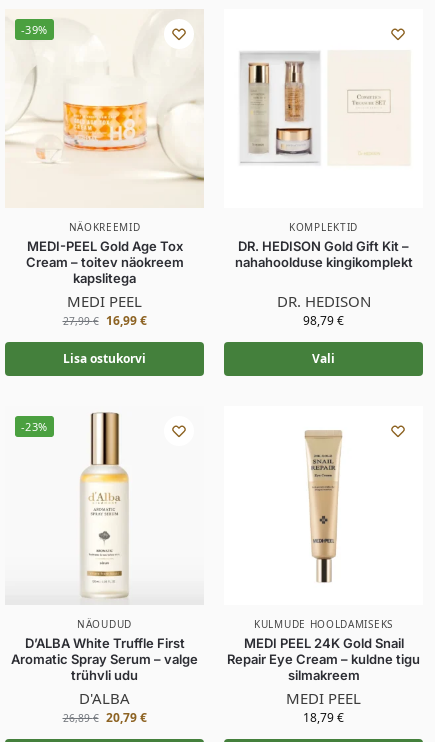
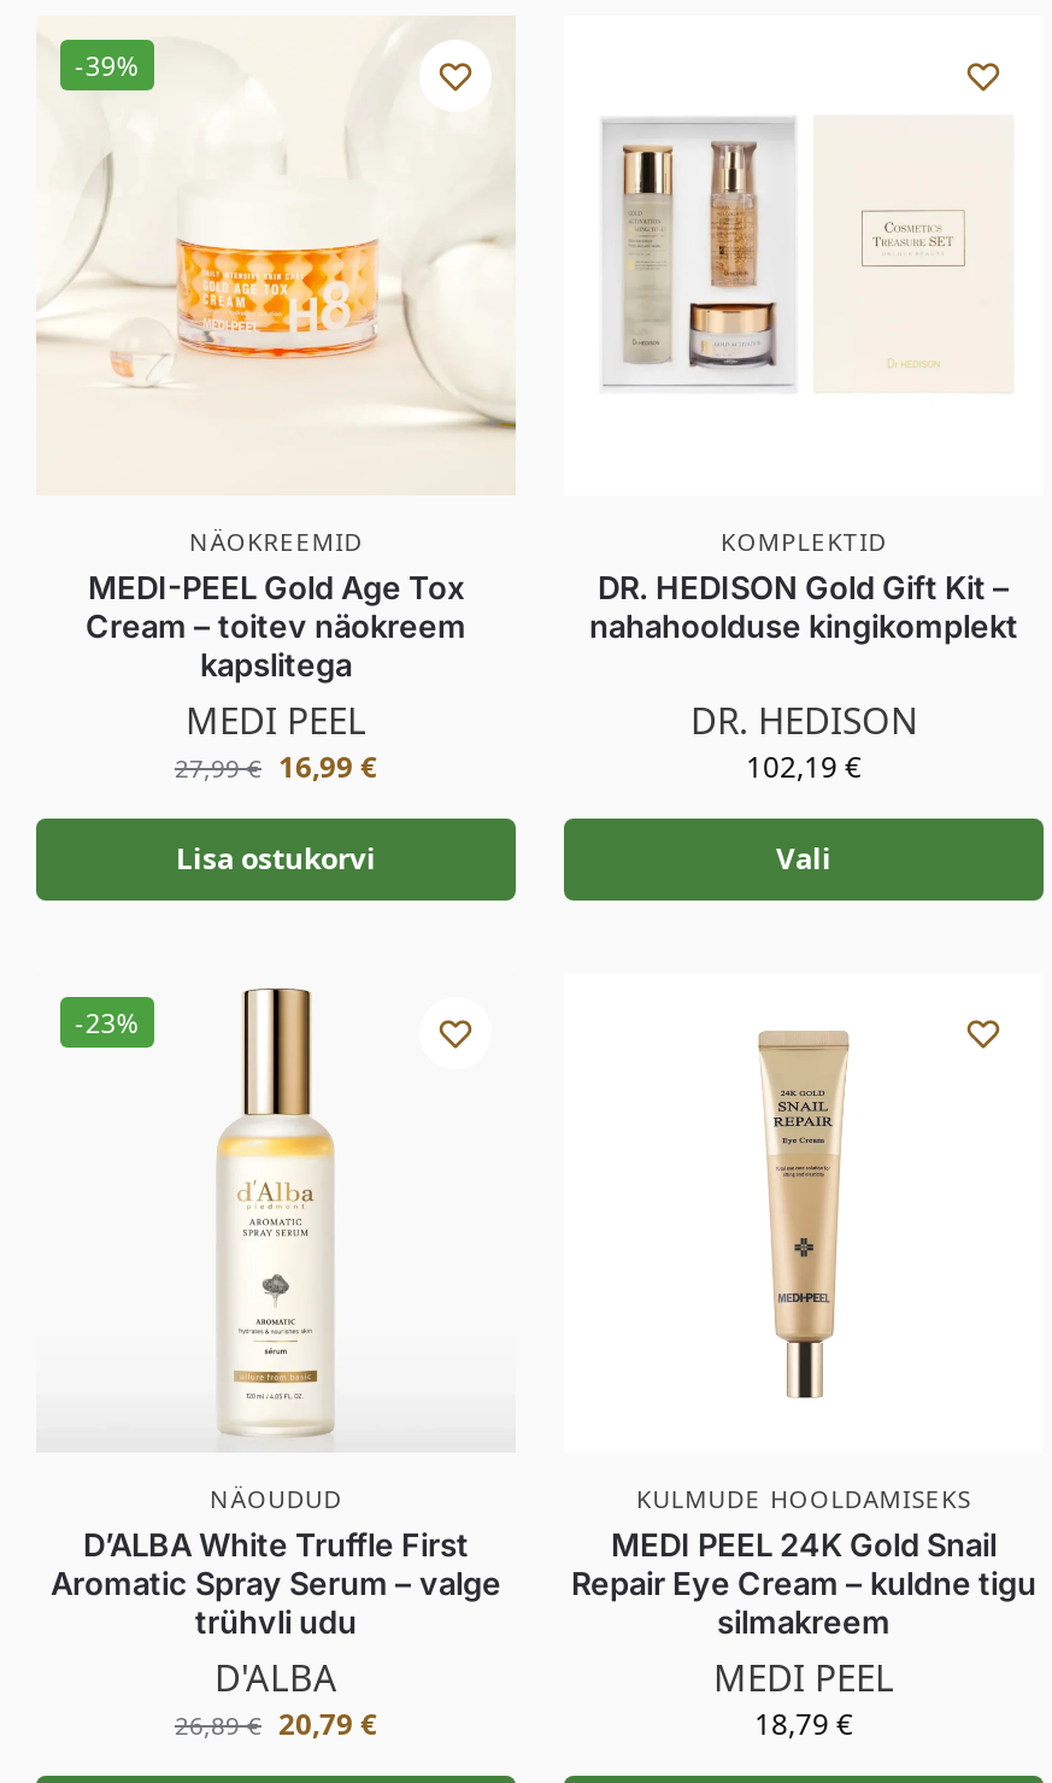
[303,312,344,329] 98,79 € -> [746,746,862,787] 102,19 €

